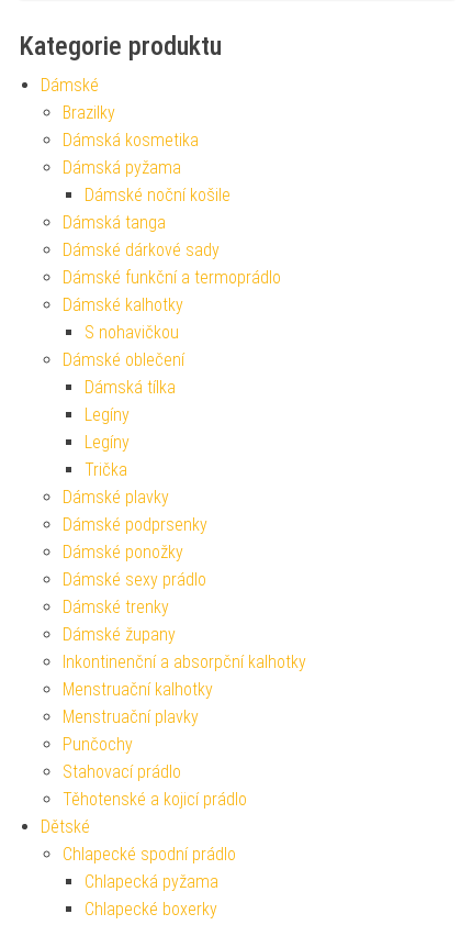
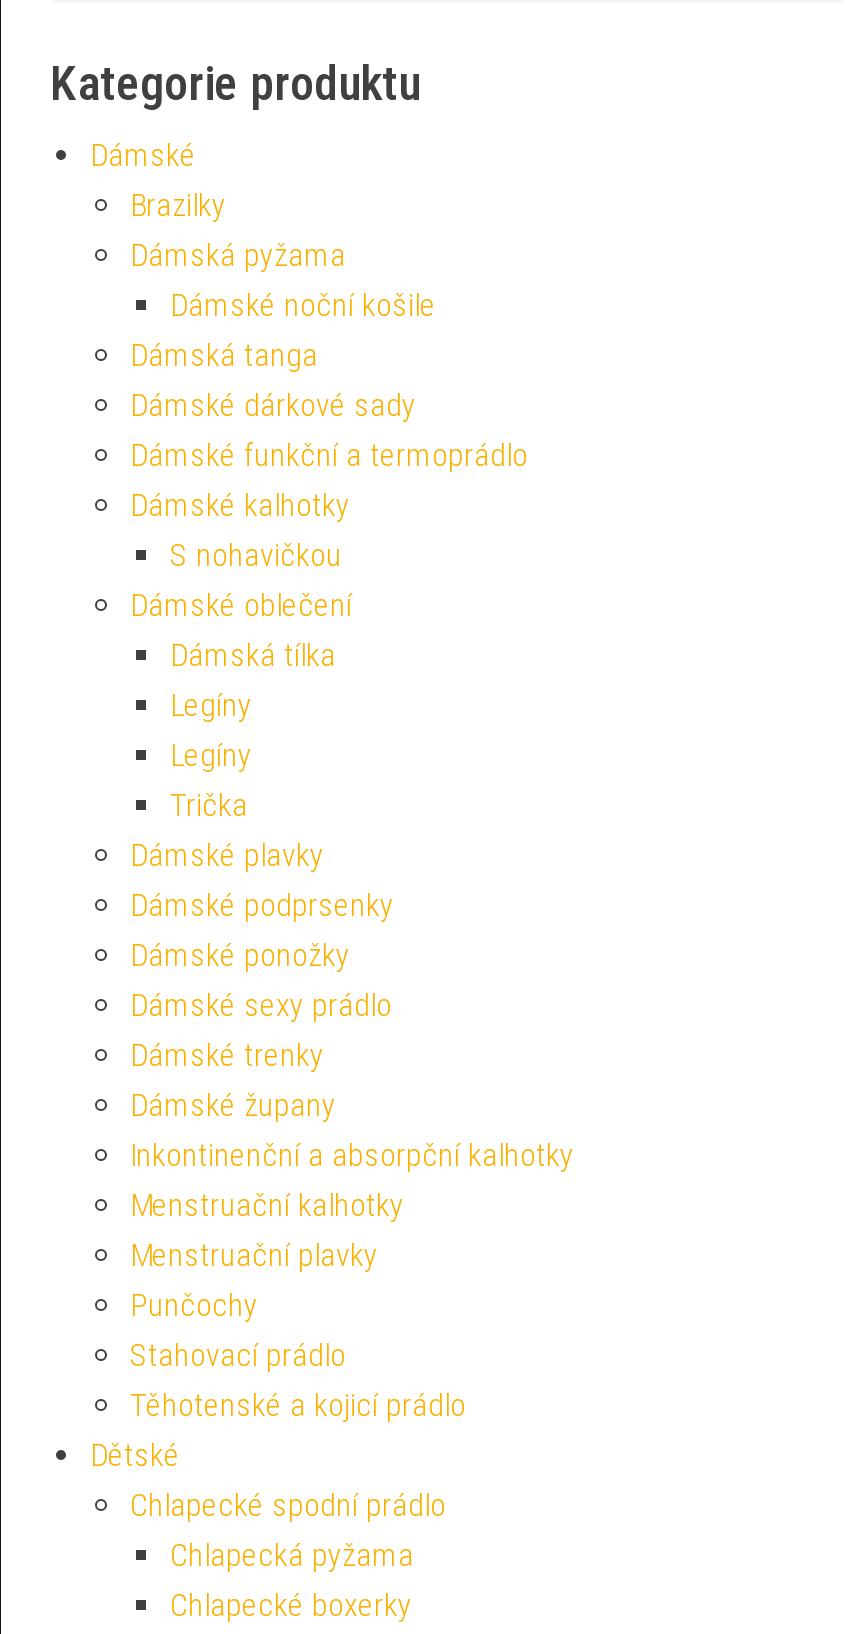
[63,130,199,151] Dámská kosmetika -> none

